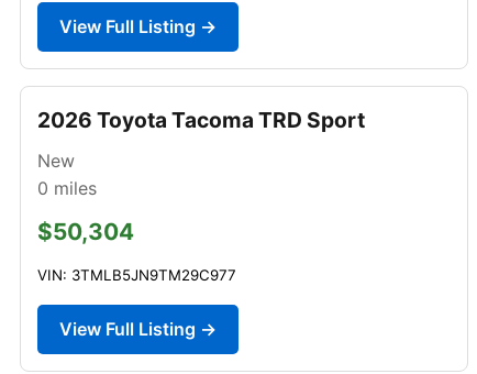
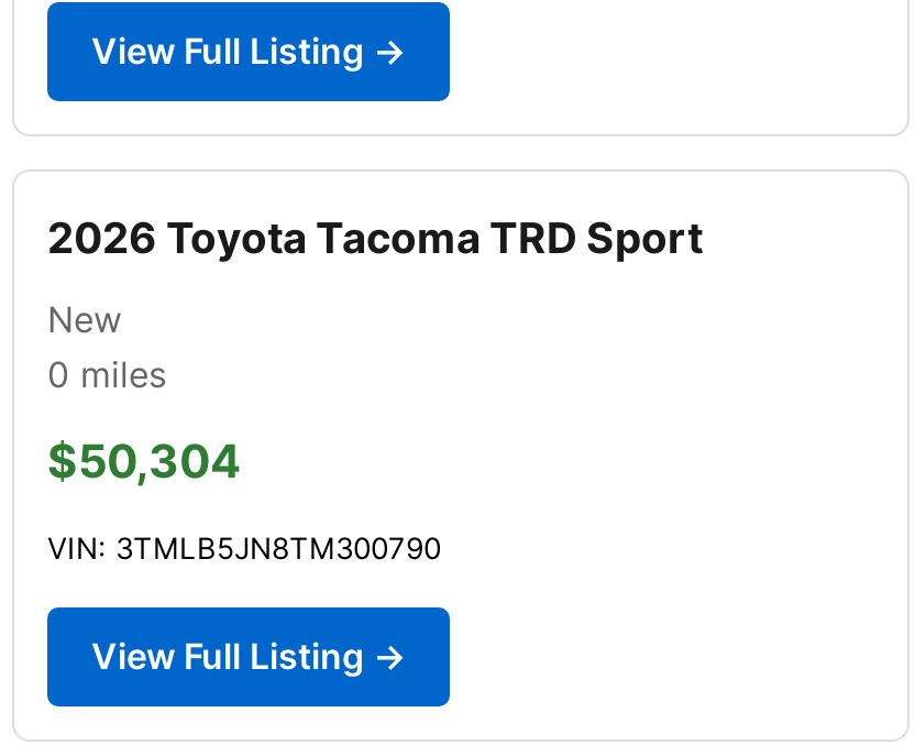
[37,266,236,284] VIN: 3TMLB5JN9TM29C977 -> [47,530,441,565] VIN: 3TMLB5JN8TM300790

